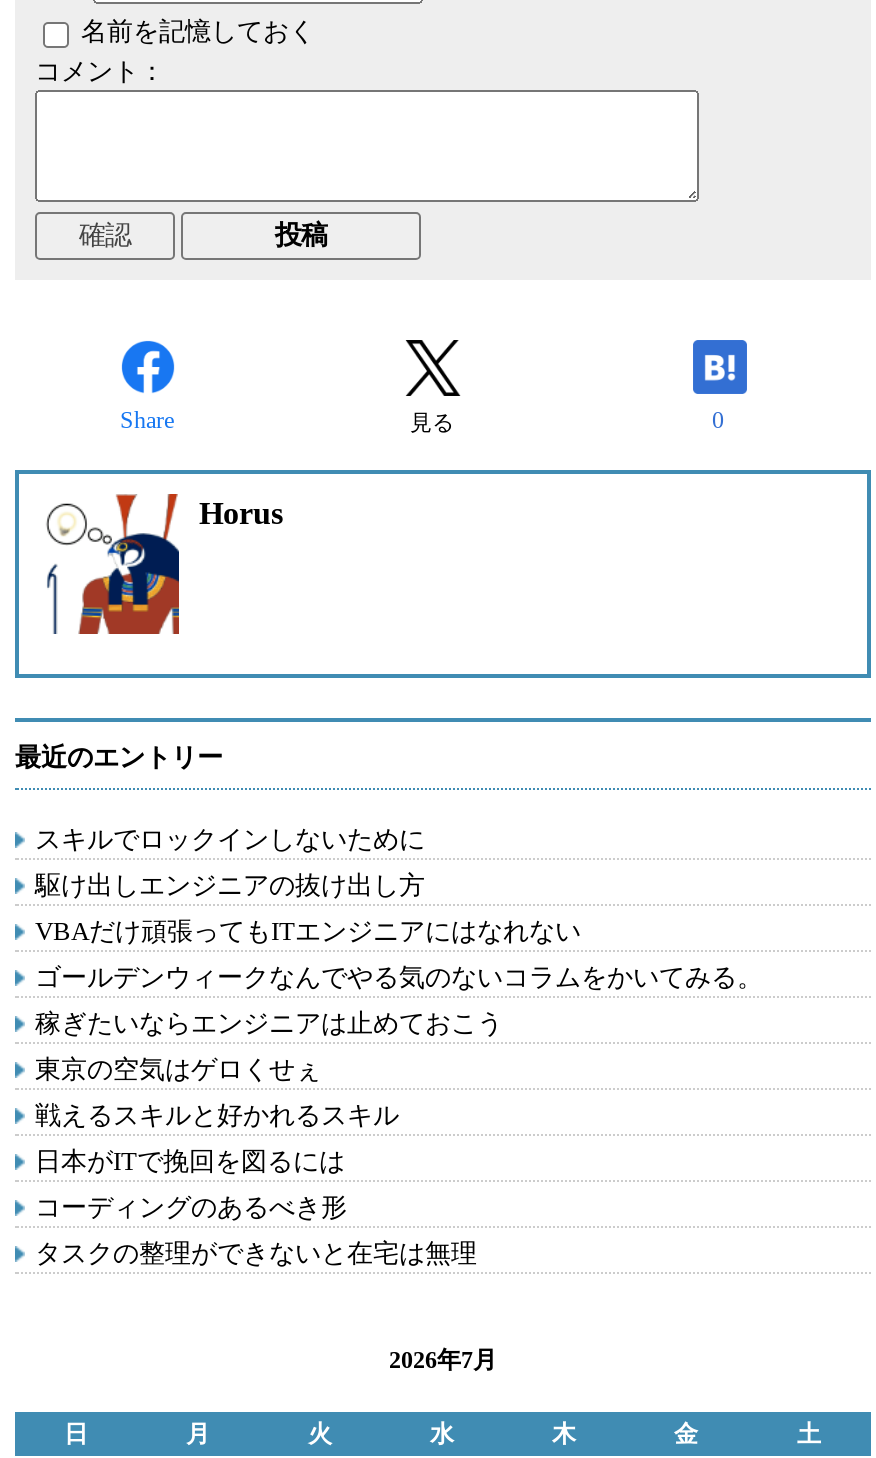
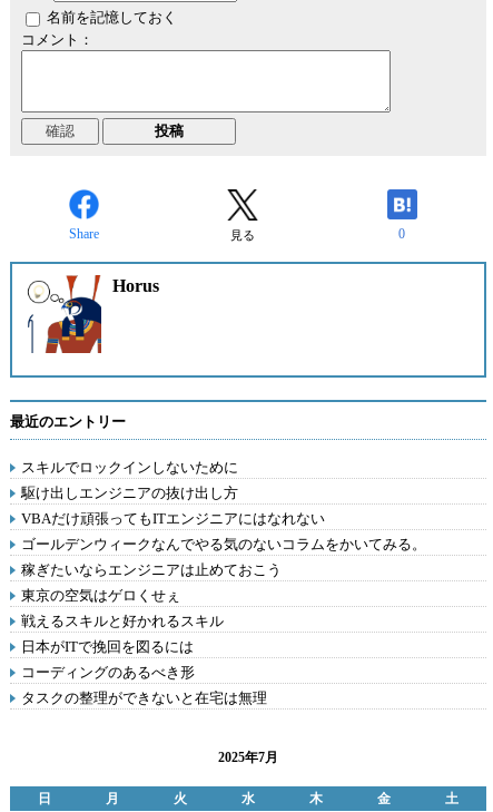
[389,1346,497,1374] 2026年7月 -> [218,750,278,765] 2025年7月

